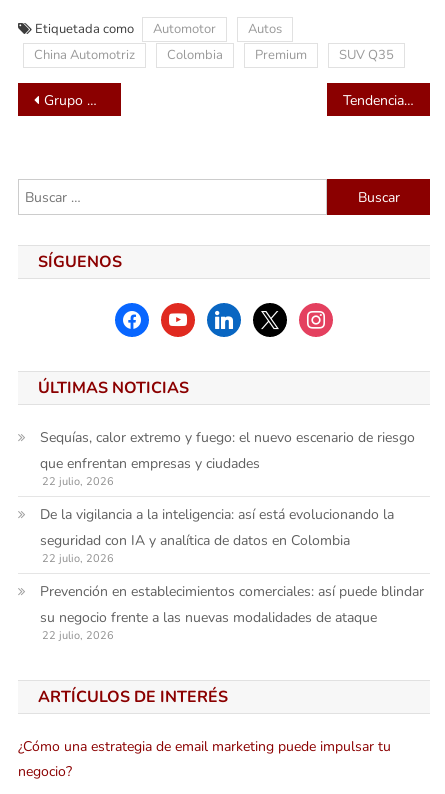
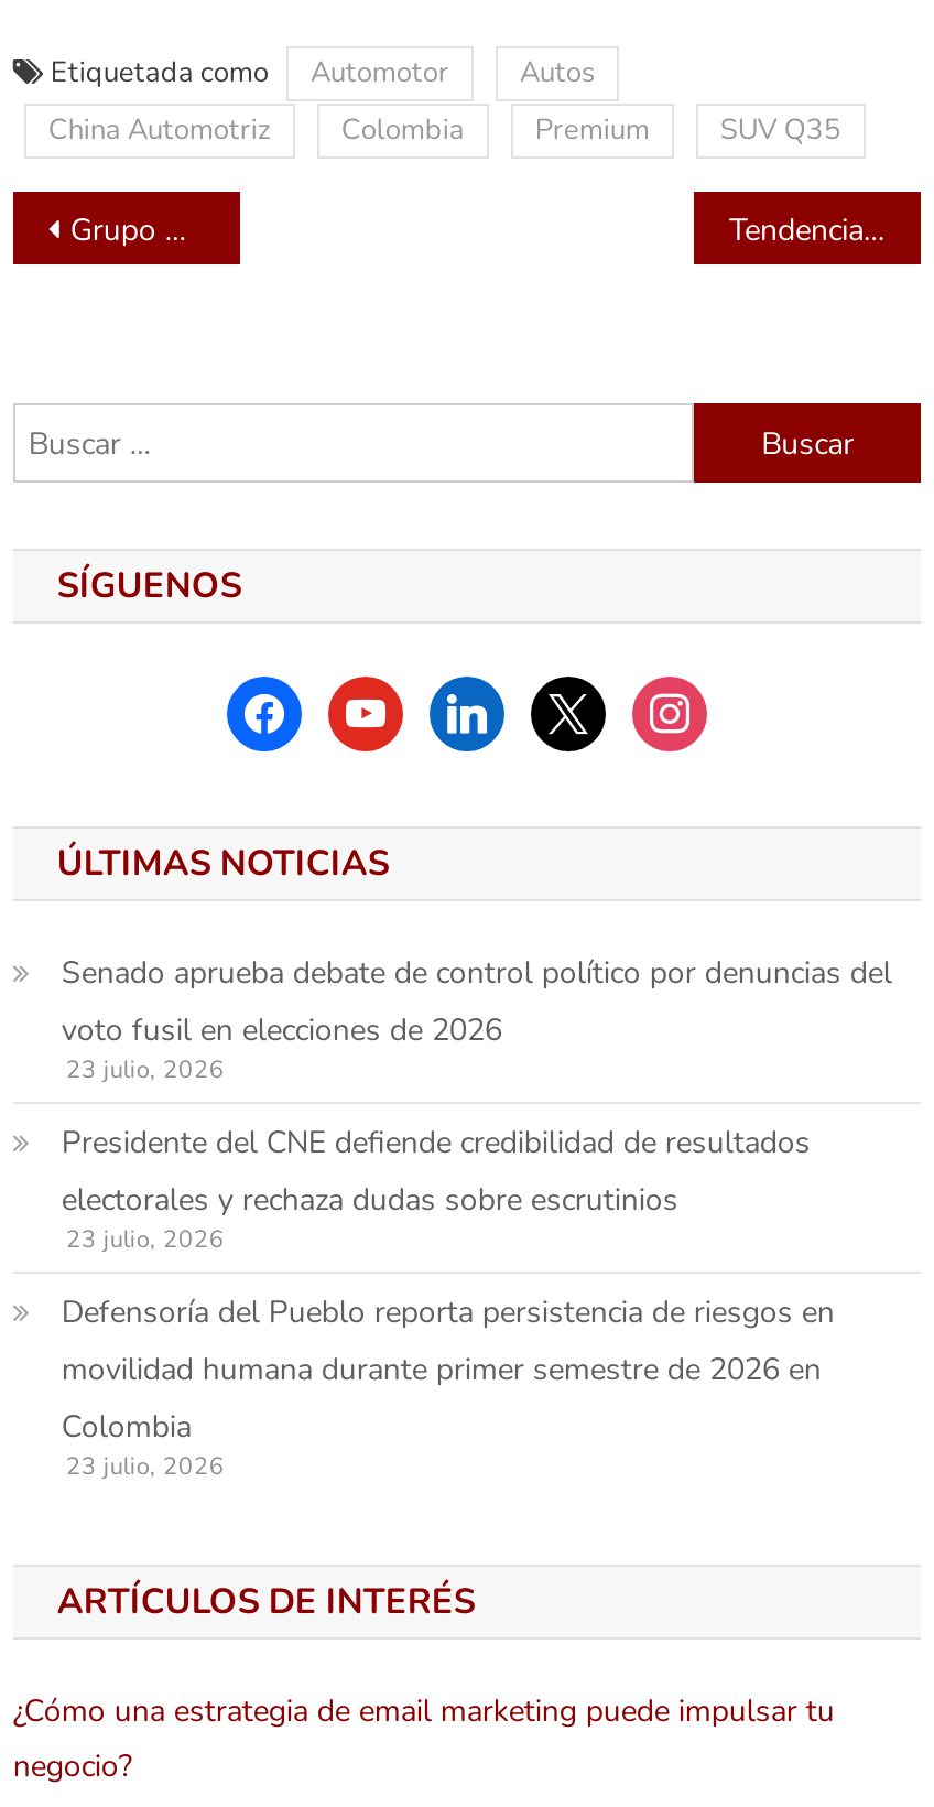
[40,428,415,489] Sequías, calor extremo y fuego: el nuevo escenario de riesgo | que enfrentan empresas y ciudades | 22 julio, 2026 -> [61,952,892,1086] Senado aprueba debate de control político por denuncias del | voto fusil en elecciones de 2026 | 23 julio, 2026
[40,505,394,566] De la vigilancia a la inteligencia: así está evolucionando la | seguridad con IA y analítica de datos en Colombia | 22 julio, 2026 -> [61,1122,810,1256] Presidente del CNE defiende credibilidad de resultados | electorales y rechaza dudas sobre escrutinios | 23 julio, 2026
[40,582,424,643] Prevención en establecimientos comerciales: así puede blindar | su negocio frente a las nuevas modalidades de ataque | 22 julio, 2026 -> [61,1291,835,1483] Defensoría del Pueblo reporta persistencia de riesgos en | movilidad humana durante primer semestre de 2026 en | Colombia | 23 julio, 2026

